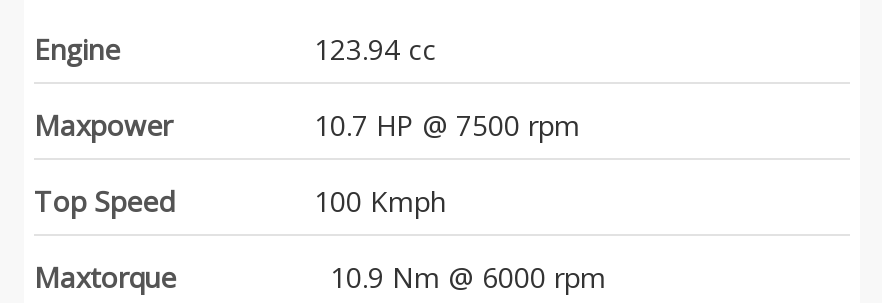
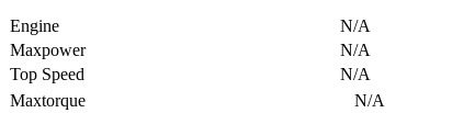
[314,31,436,69] 123.94 cc -> [340,16,371,35] N/A
[314,107,580,145] 10.7 HP @ 7500 rpm -> [340,40,371,59] N/A
[314,183,446,221] 100 Kmph -> [340,65,371,83] N/A
[330,259,606,297] 10.9 Nm @ 6000 rpm -> [354,91,385,110] N/A

